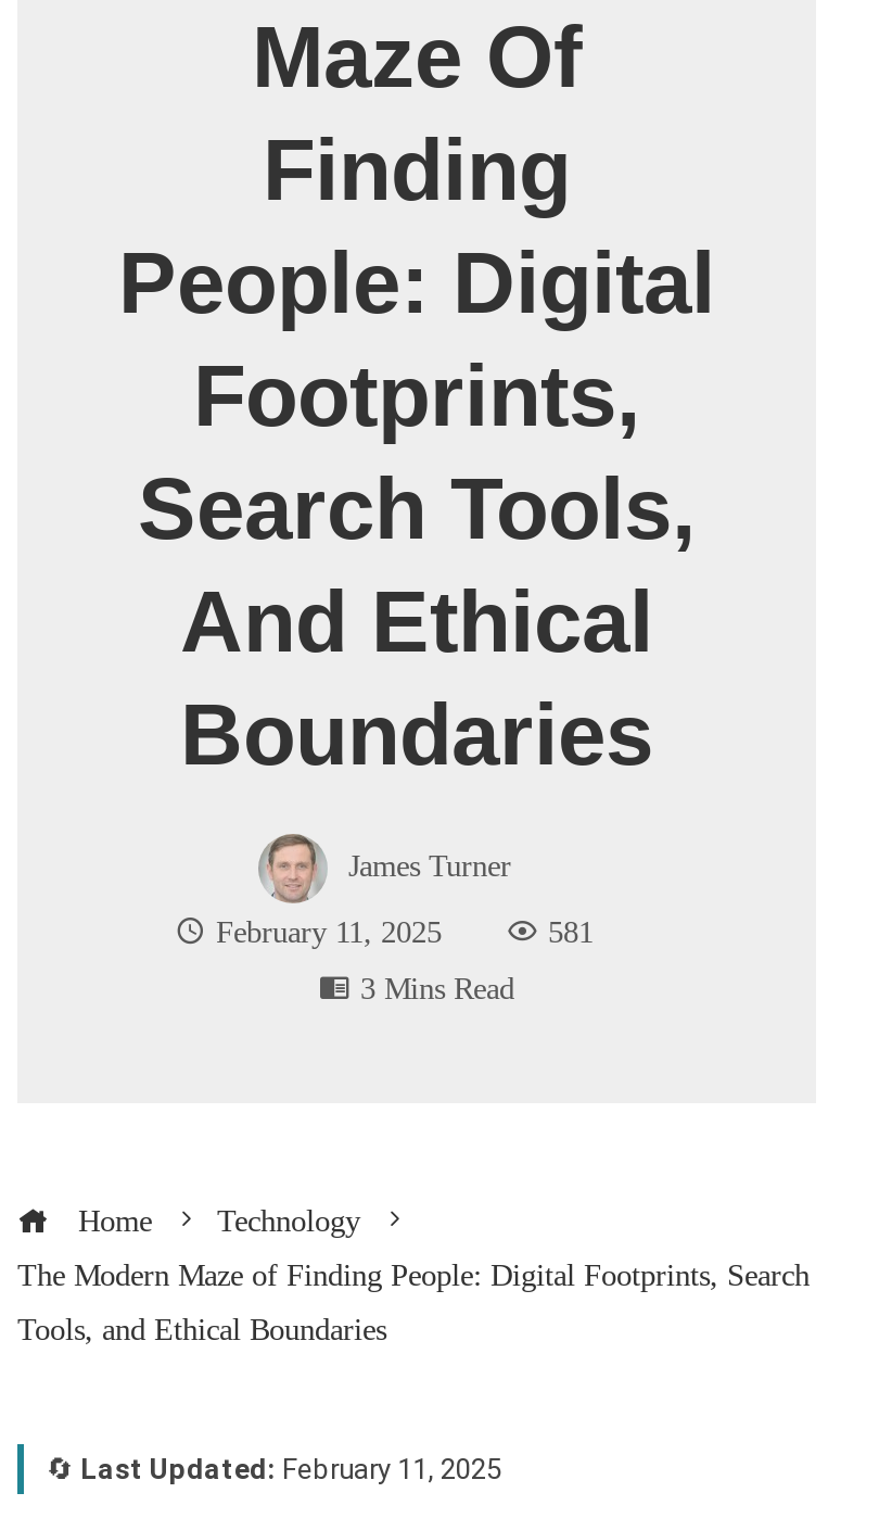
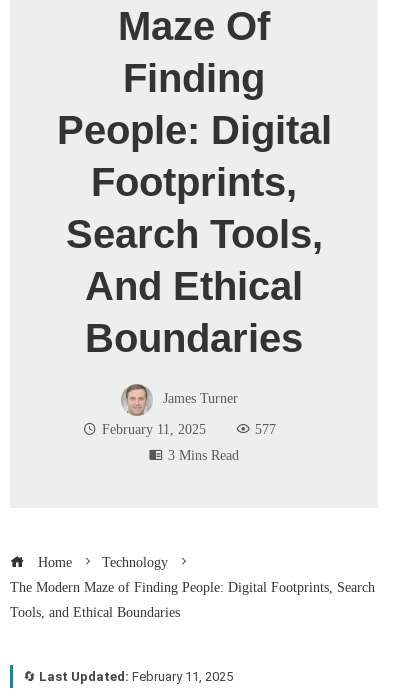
[548,914,594,949] 581 -> [254,421,275,437] 577

